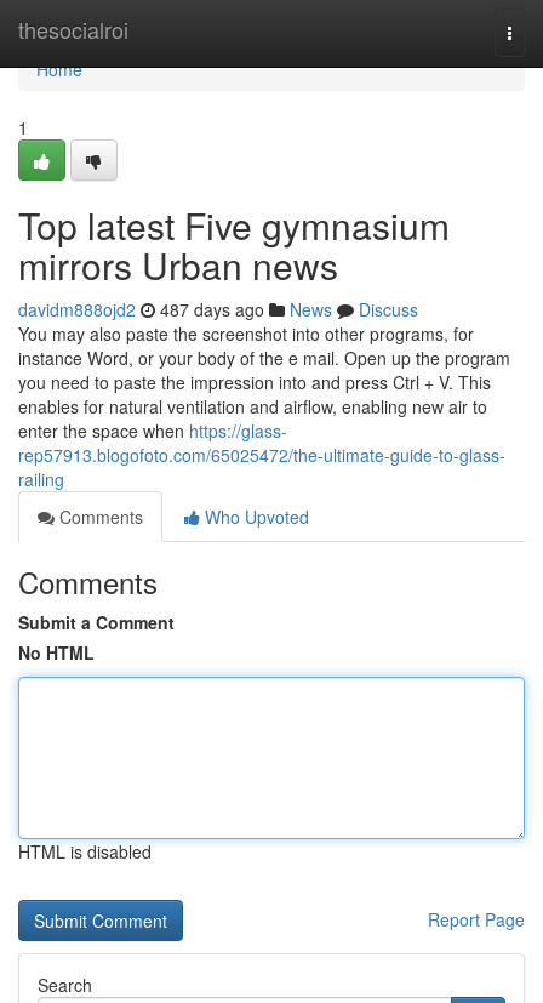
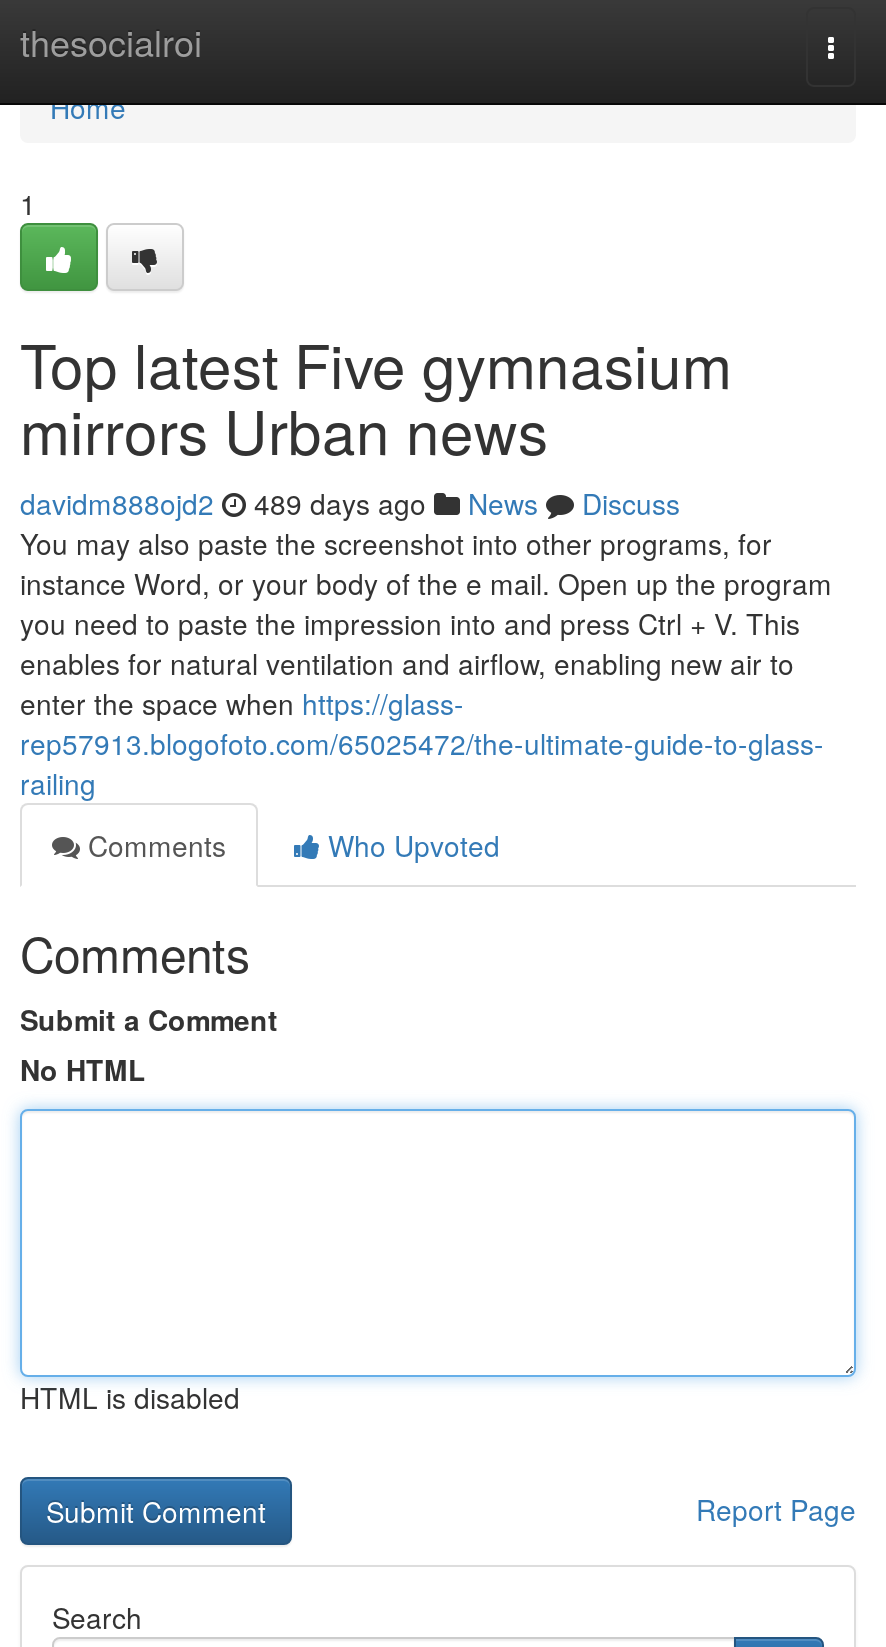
[18,297,418,321] davidm888ojd2 487 days ago News Discuss -> [20,483,680,523] davidm888ojd2 489 days ago News Discuss

